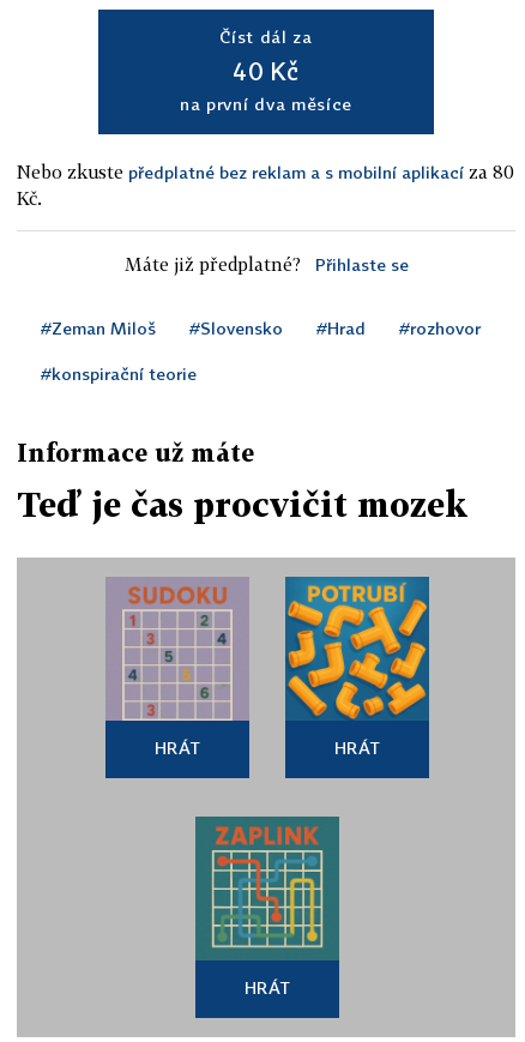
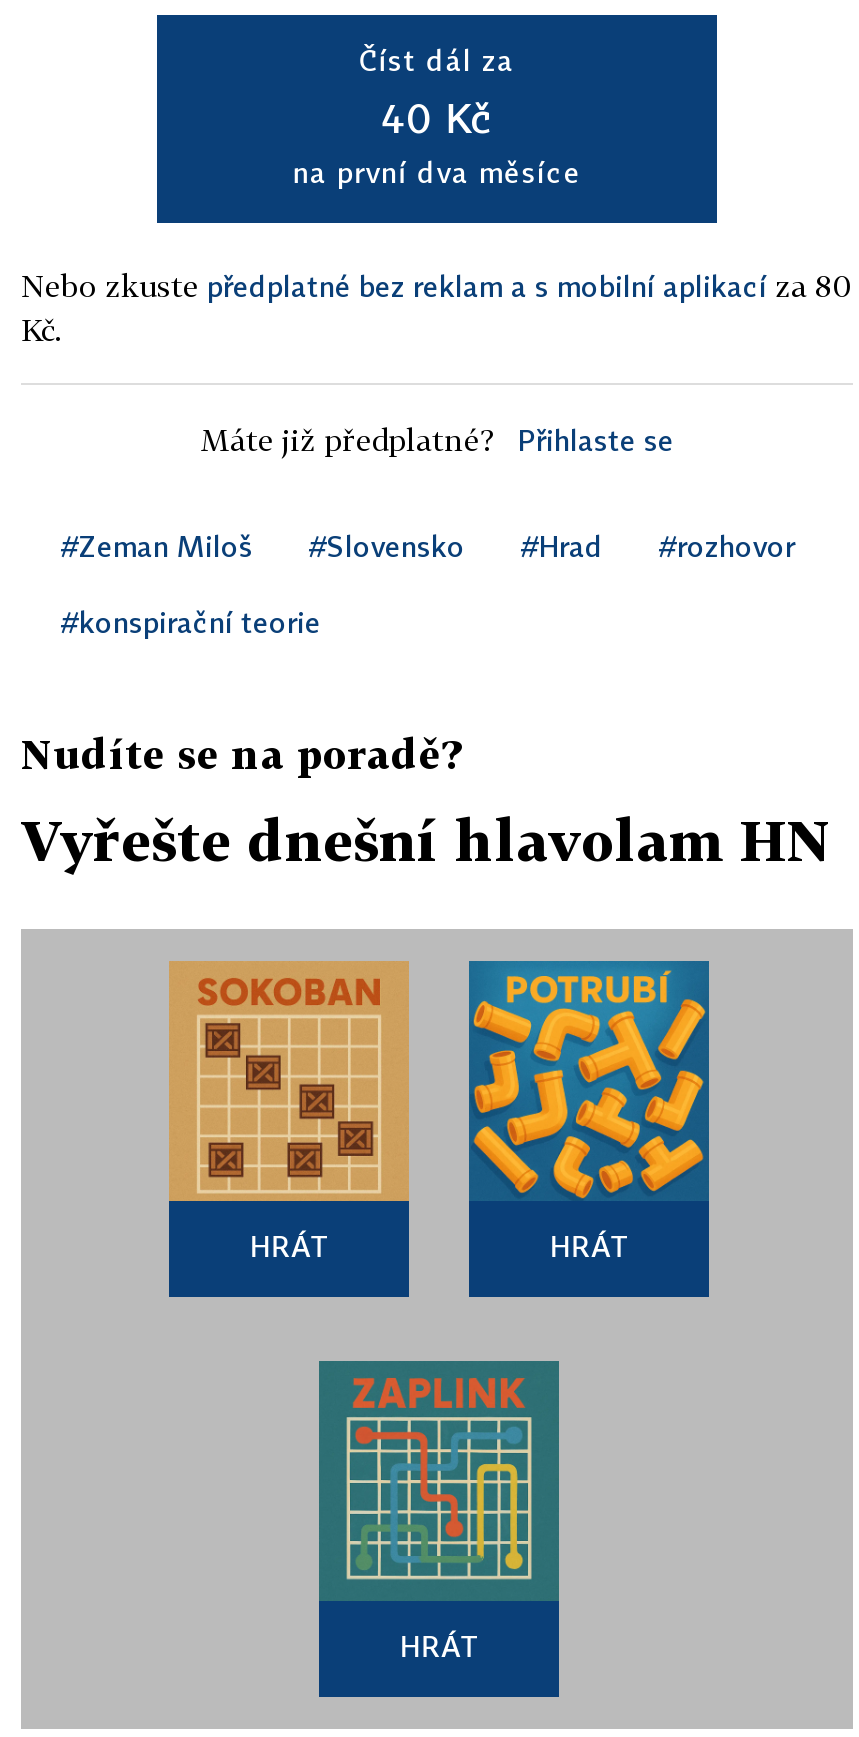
[17,438,254,466] Informace už máte -> [21,729,461,777] Nudíte se na poradě?
[17,484,467,524] Teď je čas procvičit mozek -> [21,807,831,873] Vyřešte dnešní hlavolam HN
[107,578,248,721] [image] -> [169,961,409,1201] [image]

